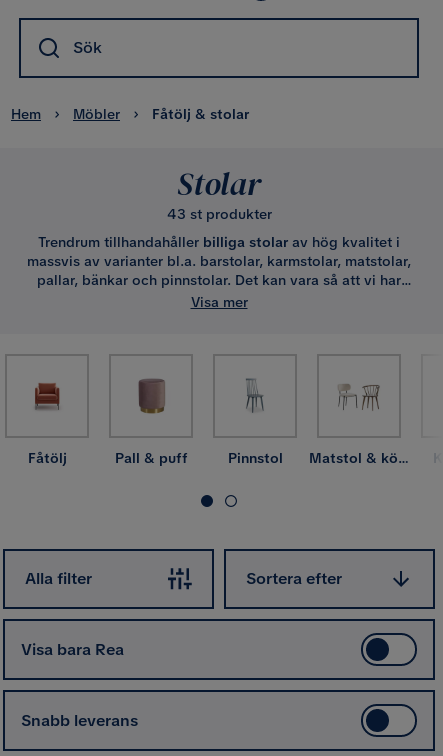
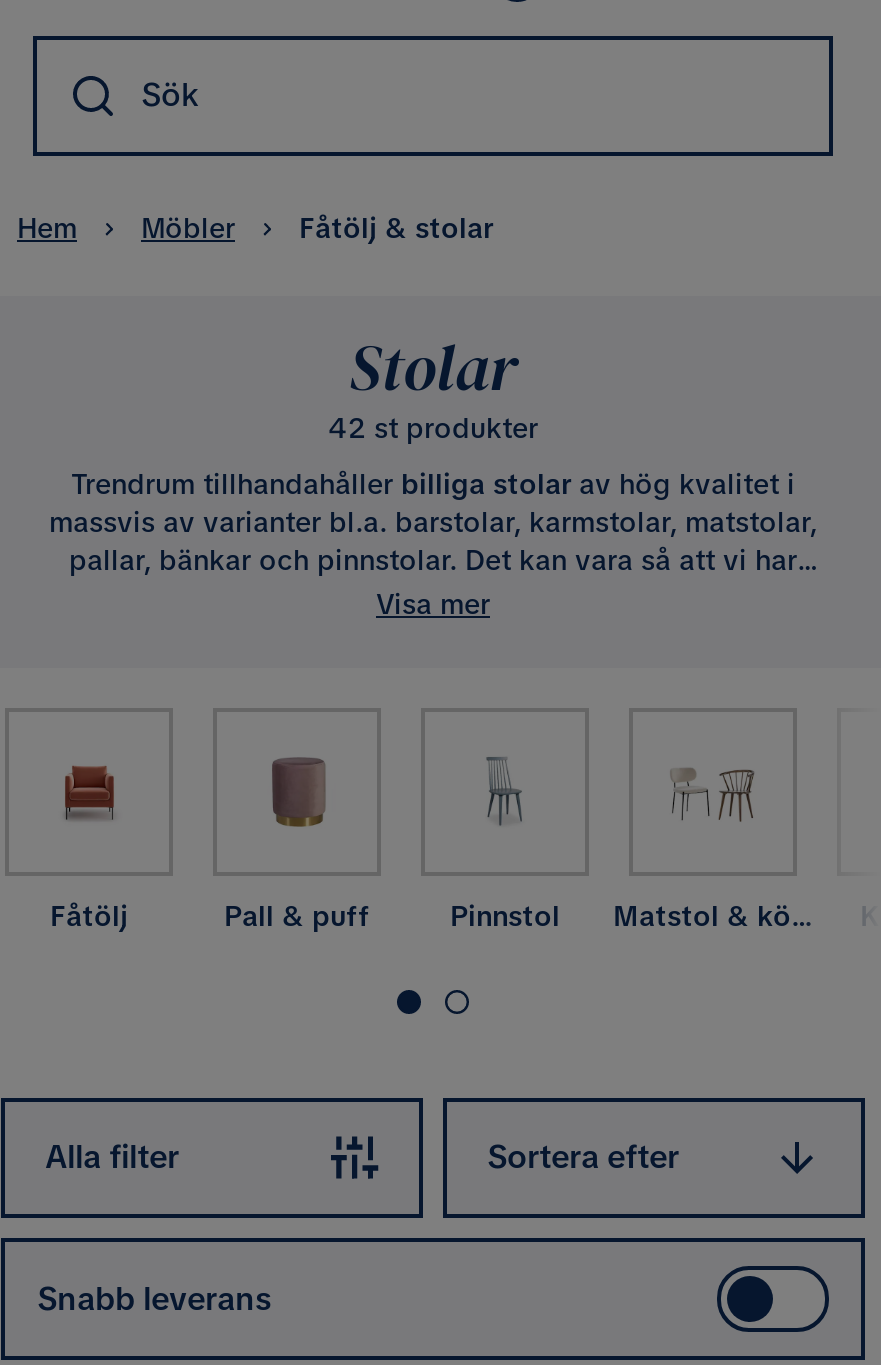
[166,205,271,223] 43 st produkter -> [328,410,538,446] 42 st produkter
[21,638,124,659] Visa bara Rea -> none

